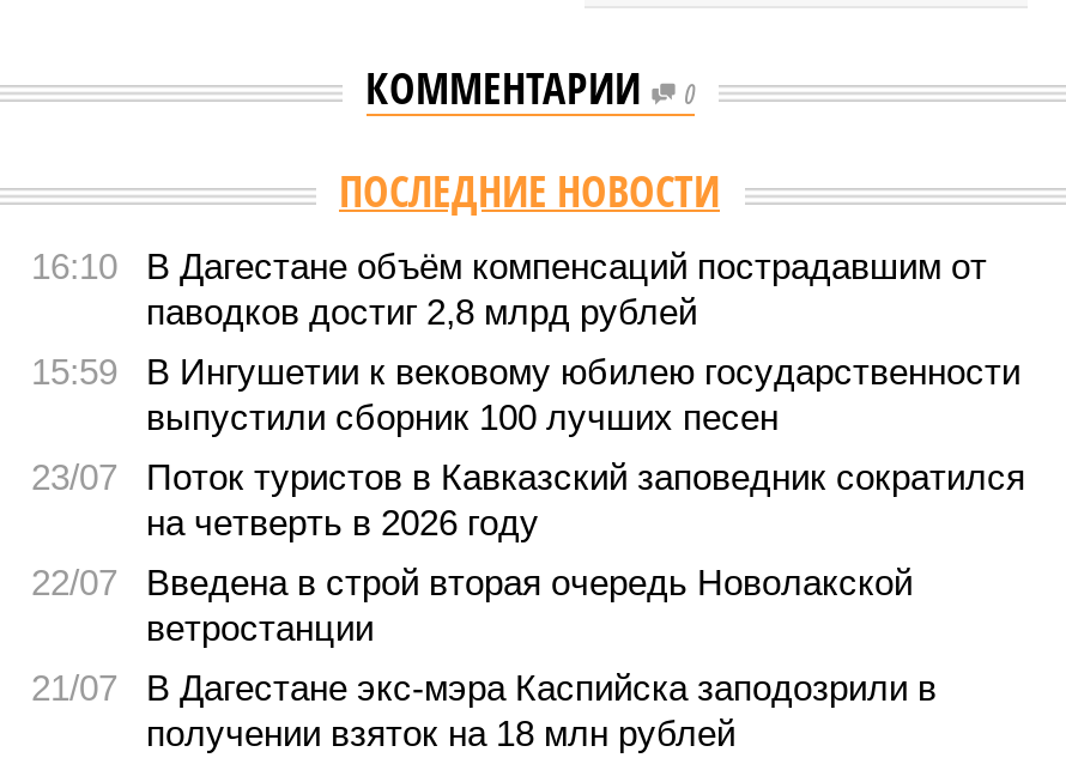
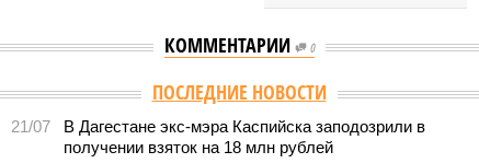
[31,245,1025,648] 16:10 | В Дагестане объём компенсаций пострадавшим от | паводков достиг 2,8 млрд рублей | 15:59 | В Ингушетии к вековому юбилею государственности | выпустили сборник 100 лучших песен | 23/07 | Поток туристов в Кавказский заповедник сократился | на четверть в 2026 году | 22/07 | Введена в строй вторая очередь Новолакской | ветростанции -> none

